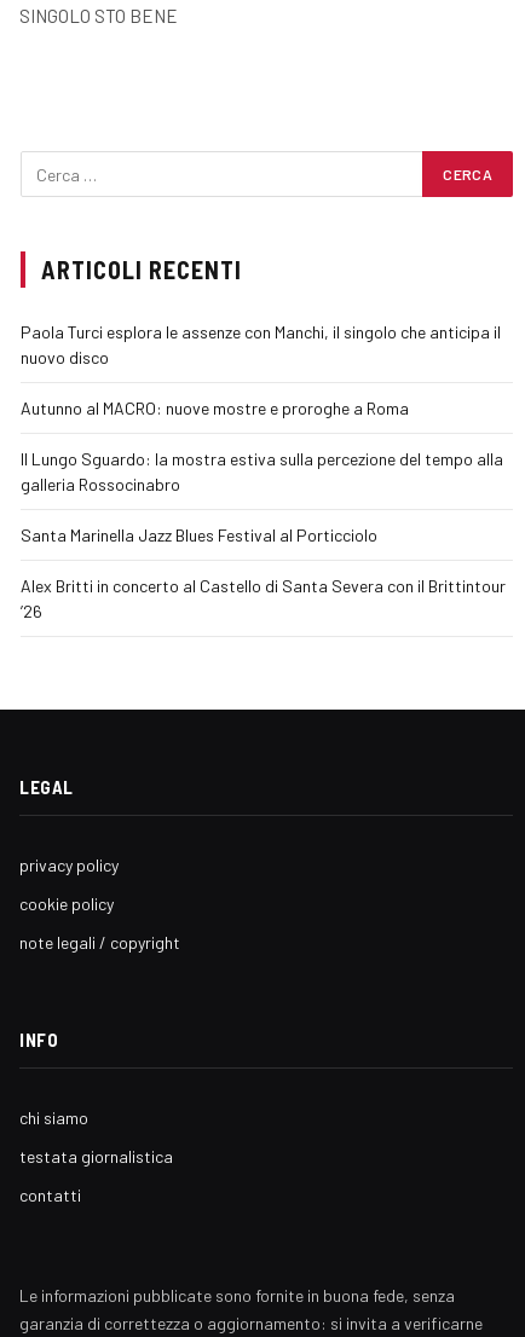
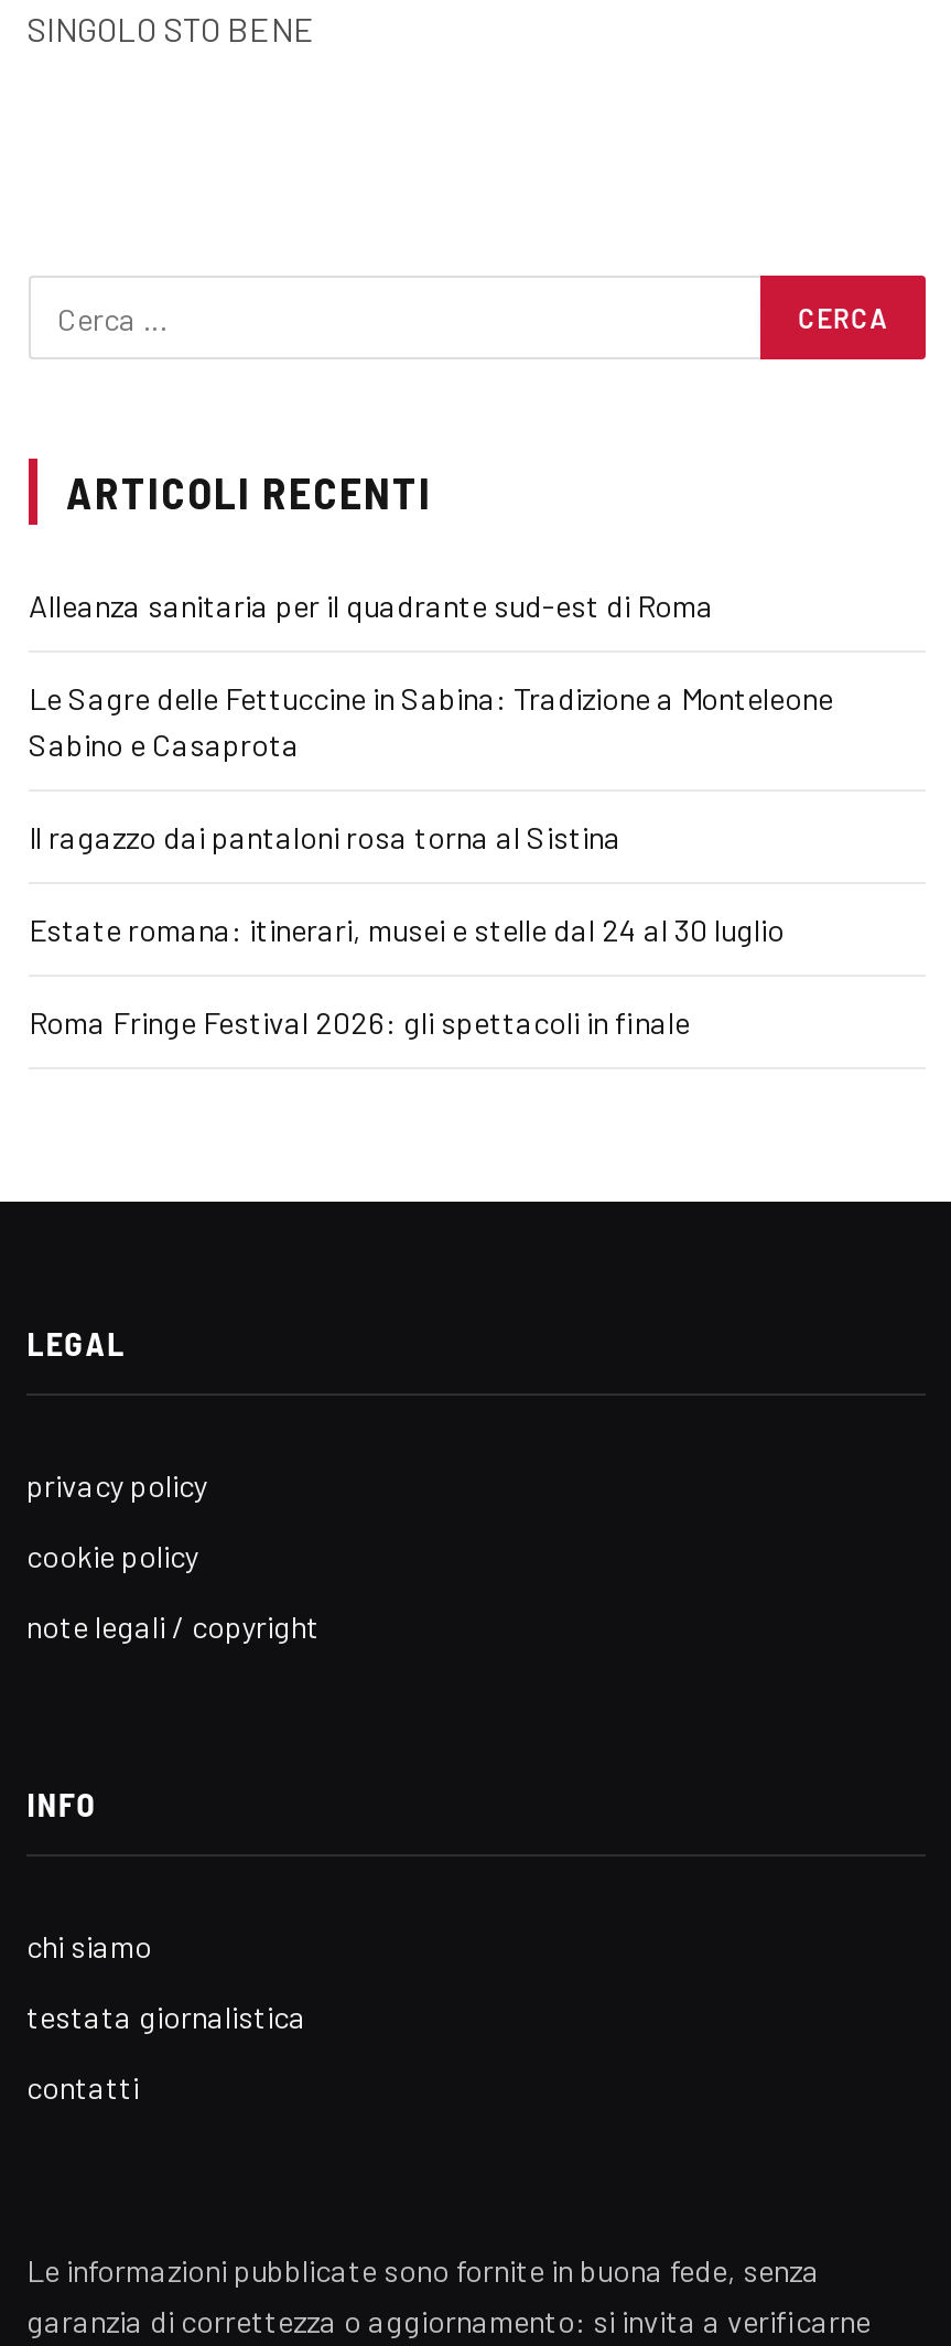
[21,322,501,367] Paola Turci esplora le assenze con Manchi, il singolo che anticipa il | nuovo disco -> [29,586,714,624] Alleanza sanitaria per il quadrante sud-est di Roma
[21,398,409,418] Autunno al MACRO: nuove mostre e proroghe a Roma -> [29,679,833,763] Le Sagre delle Fettuccine in Sabina: Tradizione a Monteleone | Sabino e Casaprota
[21,448,503,494] Il Lungo Sguardo: la mostra estiva sulla percezione del tempo alla | galleria Rossocinabro -> [29,818,622,855] Il ragazzo dai pantaloni rosa torna al Sistina
[21,525,377,545] Santa Marinella Jazz Blues Festival al Porticciolo -> [29,911,785,948] Estate romana: itinerari, musei e stelle dal 24 al 30 luglio
[21,575,506,621] Alex Britti in concerto al Castello di Santa Severa con il Brittintour | ’26 -> [29,1003,690,1041] Roma Fringe Festival 2026: gli spettacoli in finale

